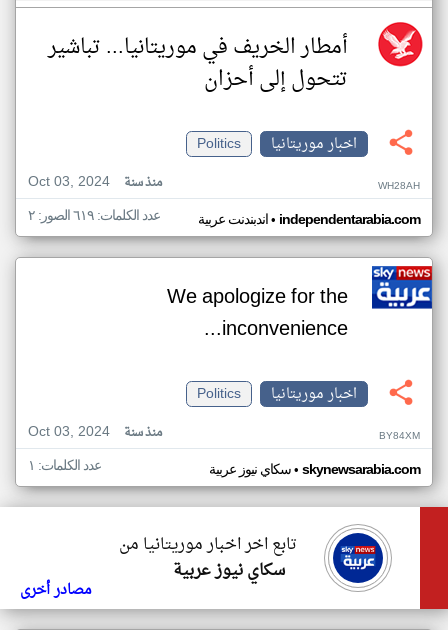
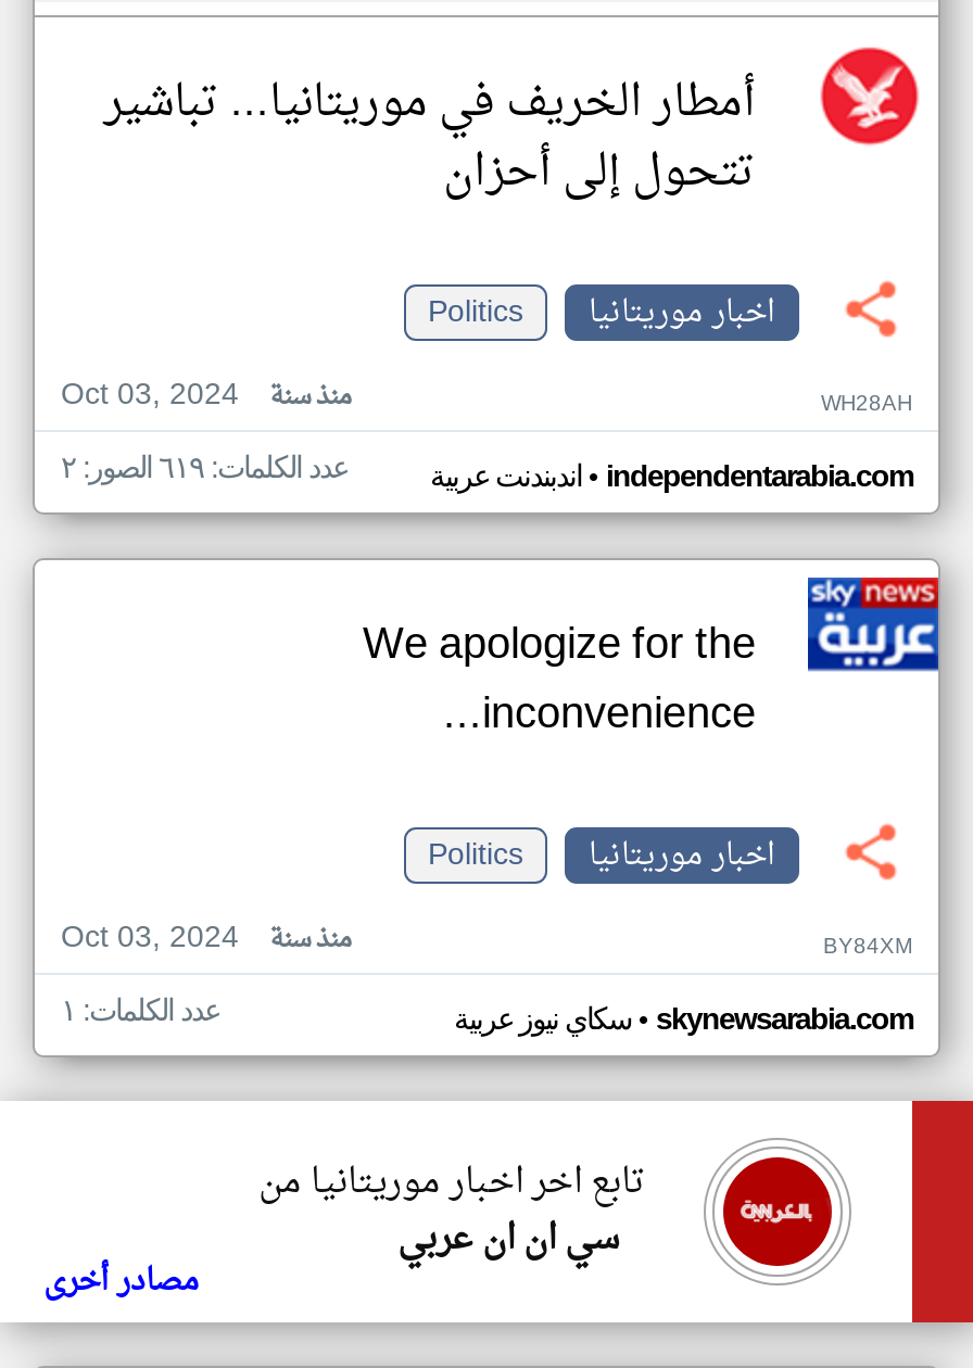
[332,532,384,584] [image] -> [721,1155,834,1268] [image]
[173,556,285,586] سكاي نيوز عربية -> [397,1207,619,1272] سي ان ان عربي

